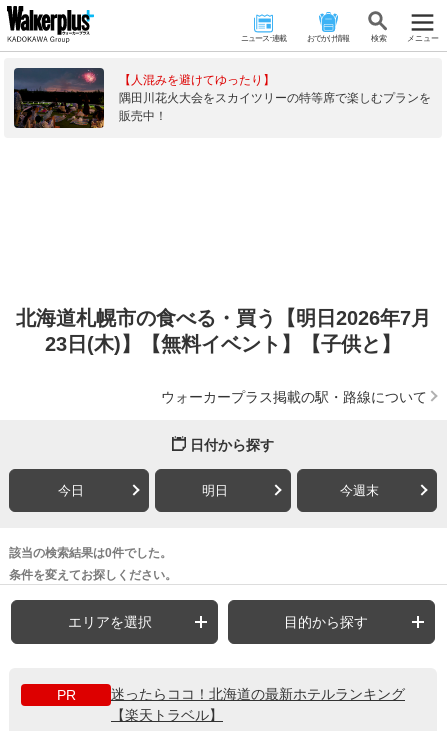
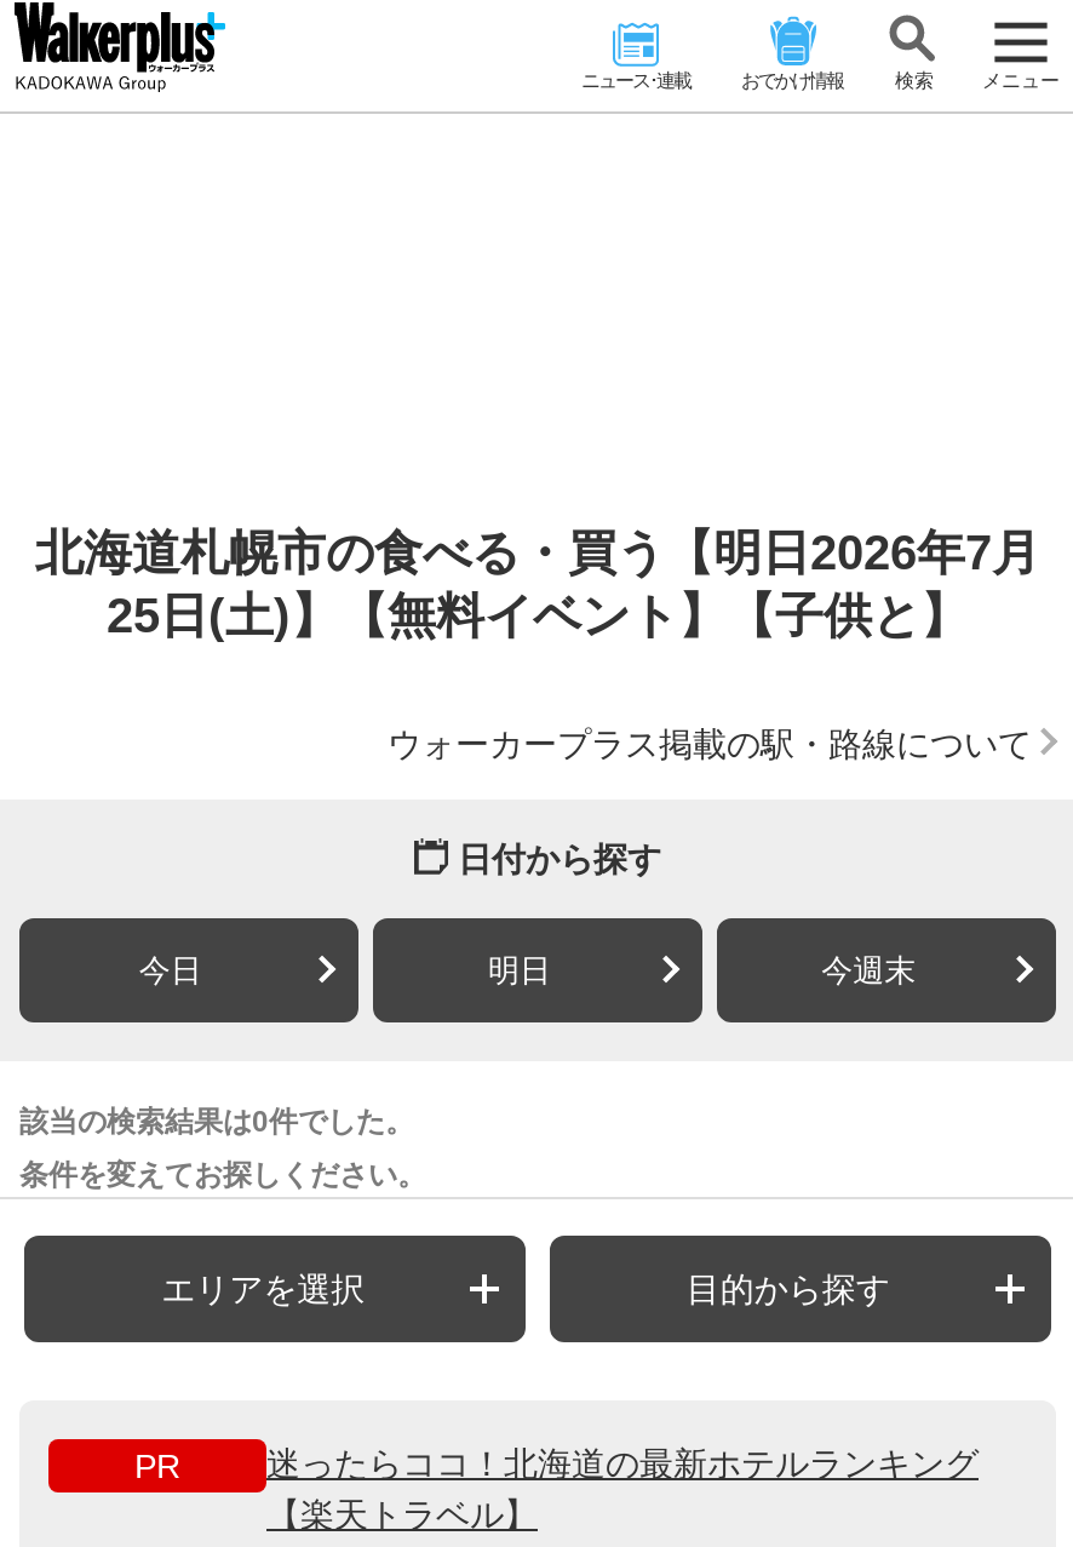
[13,67,431,129] [image] | 【人混みを避けてゆったり】 | 隅田川花火大会をスカイツリーの特等席で楽しむプランを | 販売中！ -> none
[45,333,401,355] 23日(木)】【無料イベント】【子供と】 -> [107,589,969,642] 25日(土)】【無料イベント】【子供と】

